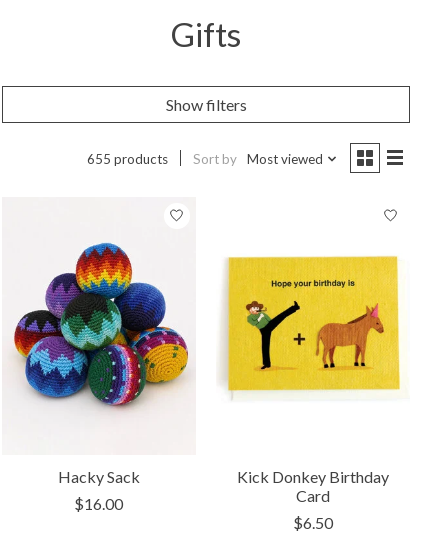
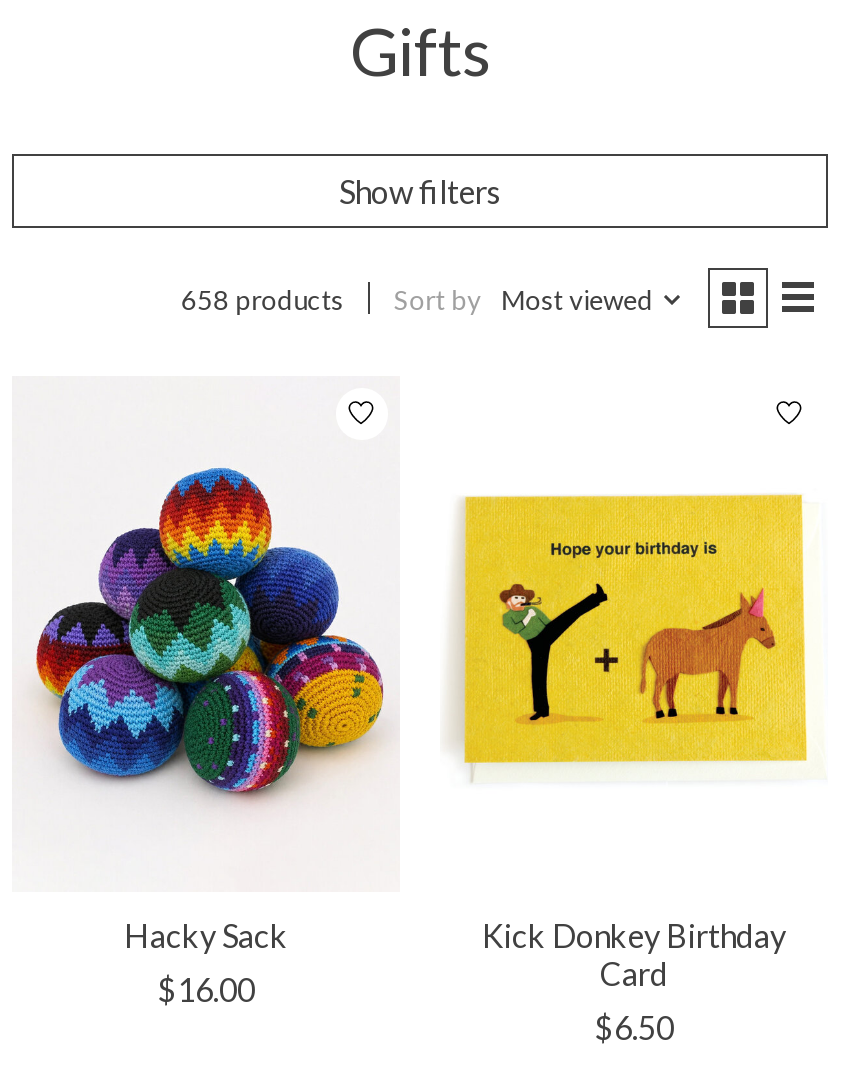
[87,151,323,167] 655 products Sort by Most viewed -> [181,283,653,316] 658 products Sort by Most viewed

